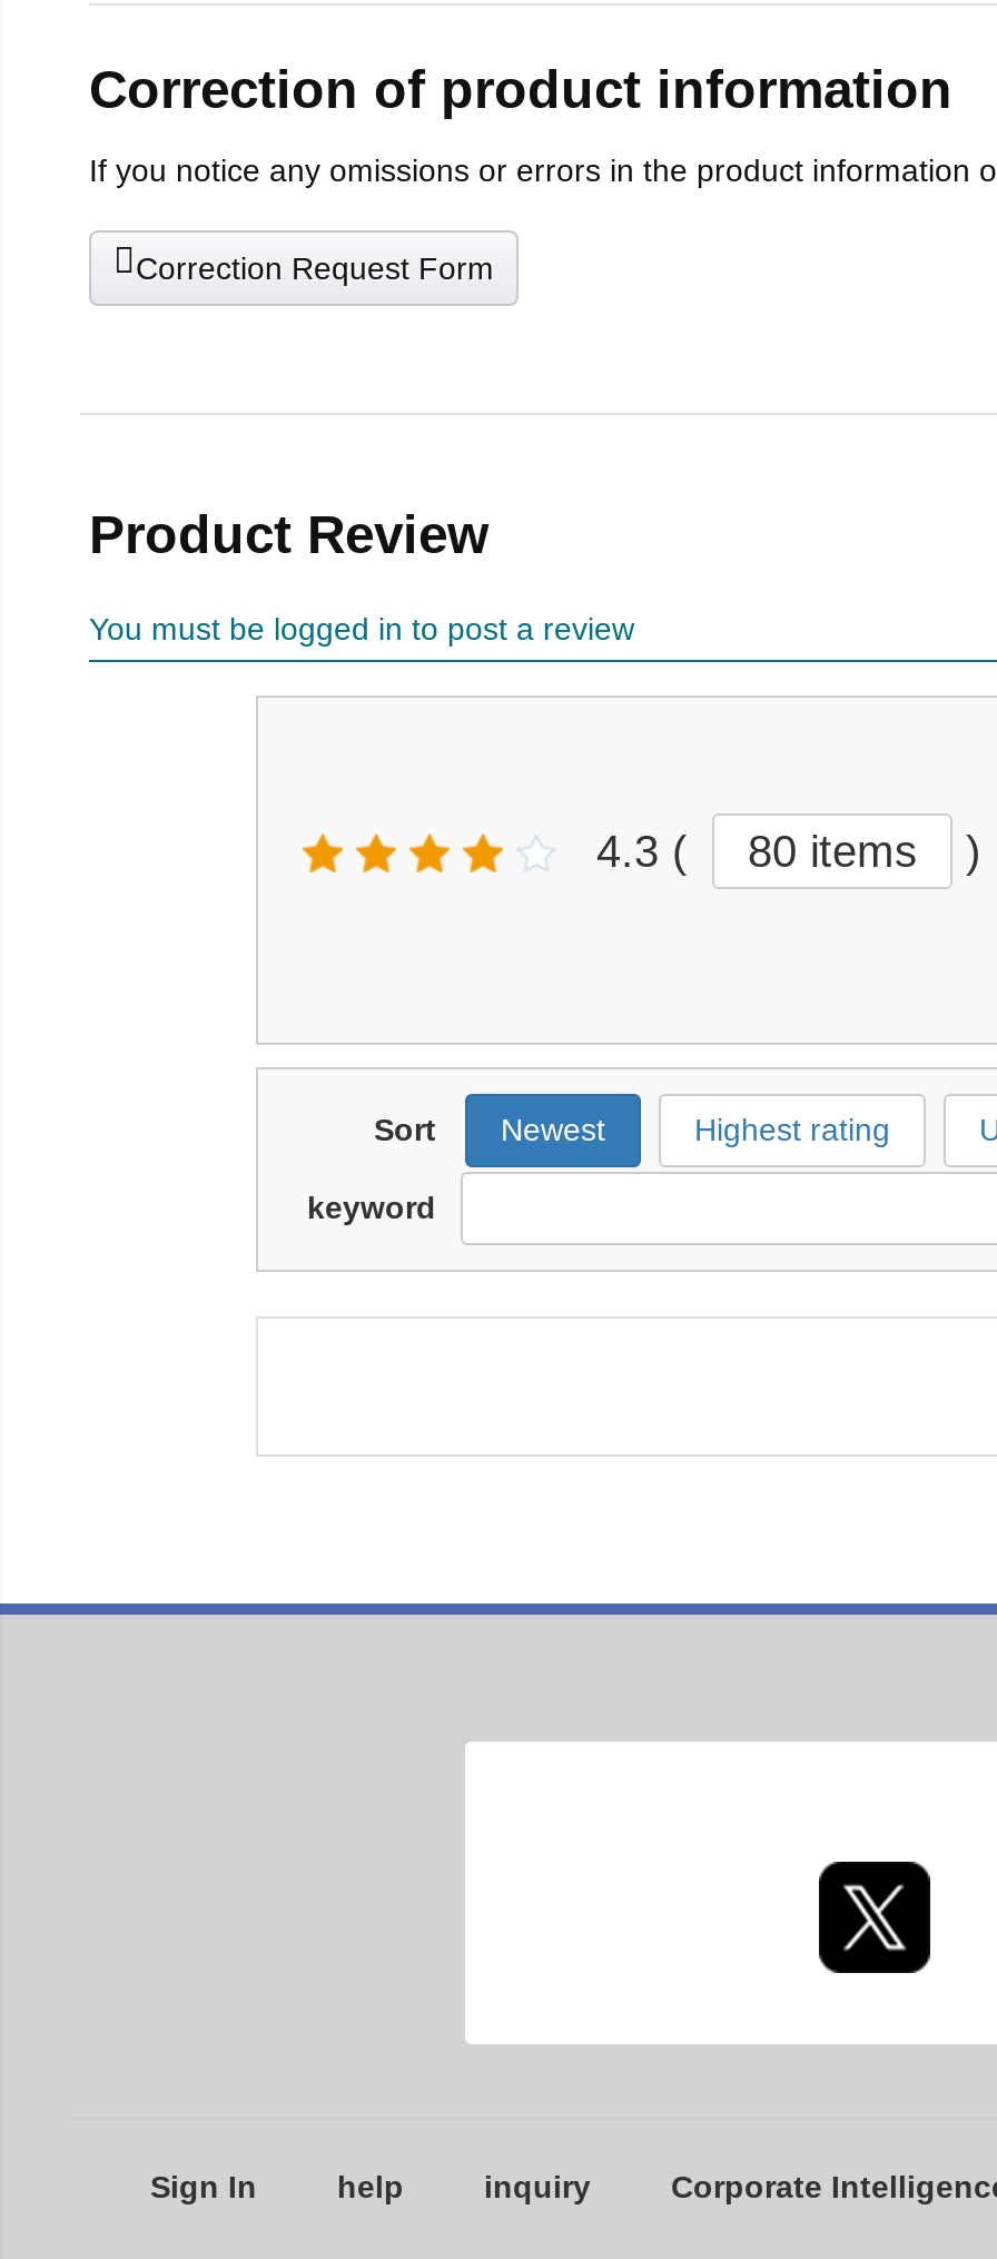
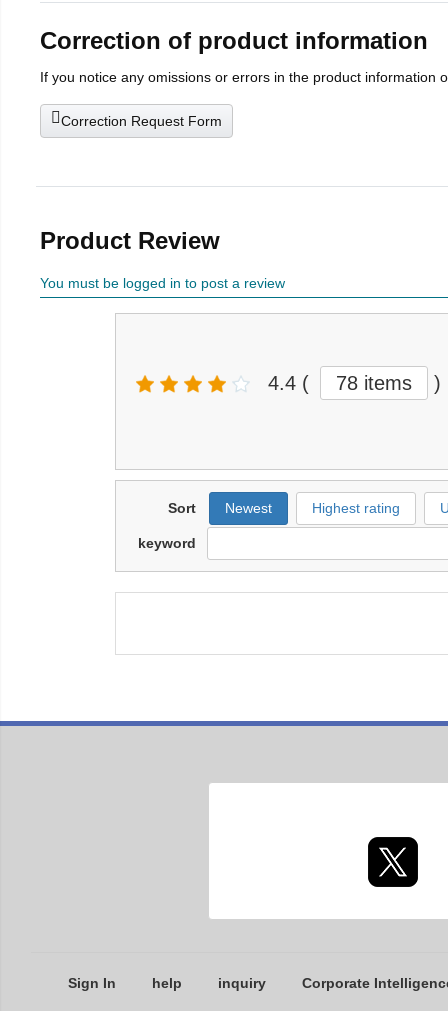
[583,826,701,875] 4.3 ( -> [262,372,315,394] 4.4 (
[748,826,917,875] 80 items -> [336,372,412,394] 78 items

